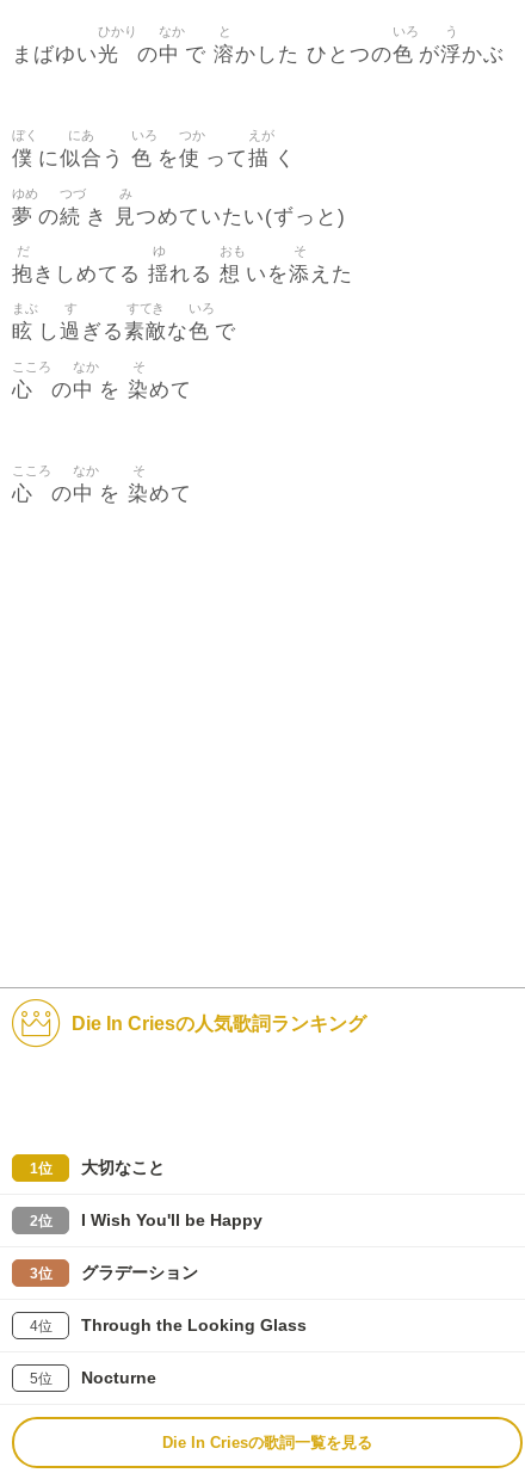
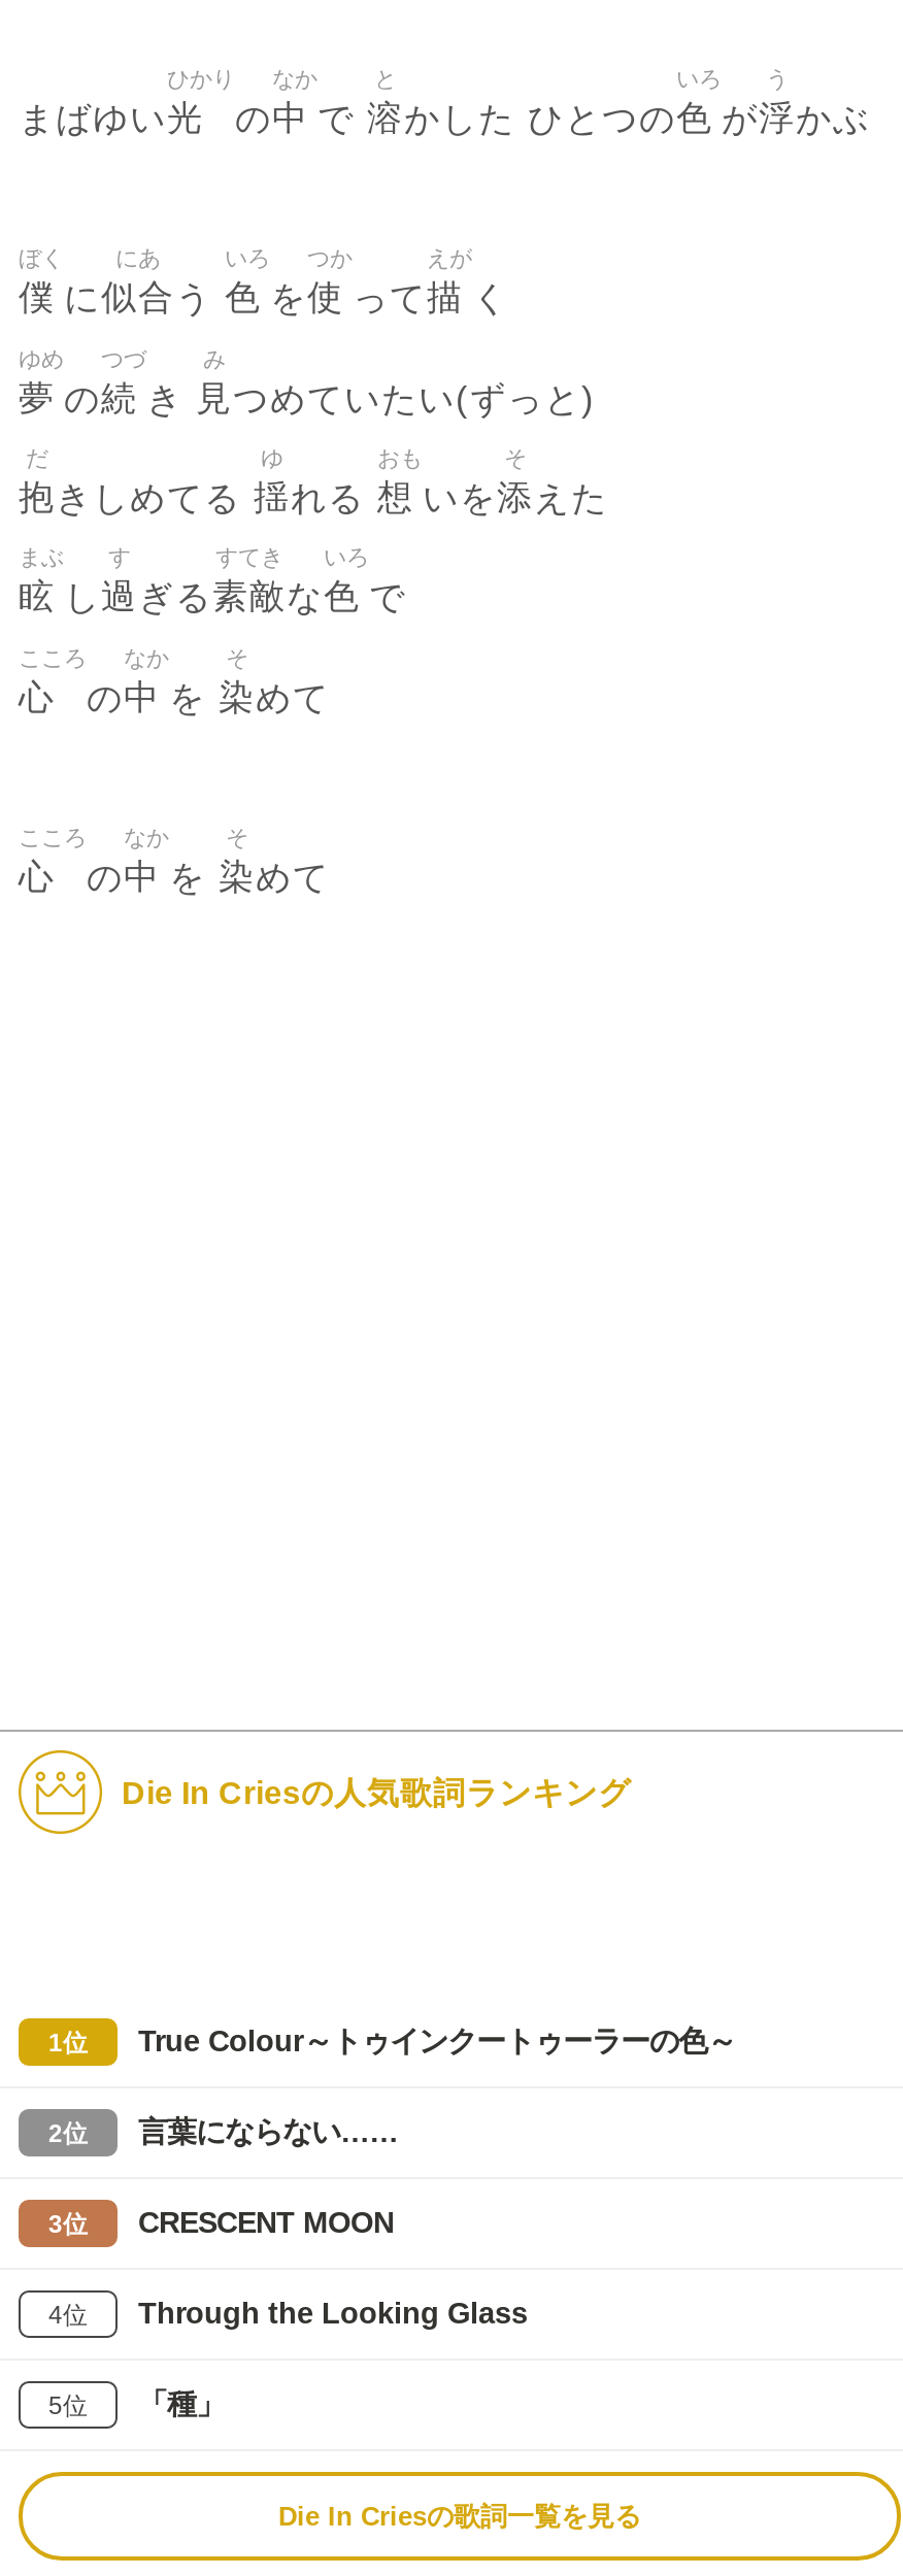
[81,1158,165,1177] 大切なこと -> [138,2025,736,2058] True Colour～トゥインクートゥーラーの色～
[81,1211,262,1230] I Wish You'll be Happy -> [138,2116,398,2149] 言葉にならない……
[81,1263,198,1282] グラデーション -> [138,2207,394,2240] CRESCENT MOON
[81,1368,156,1387] Nocturne -> [138,2388,225,2421] 「種」

